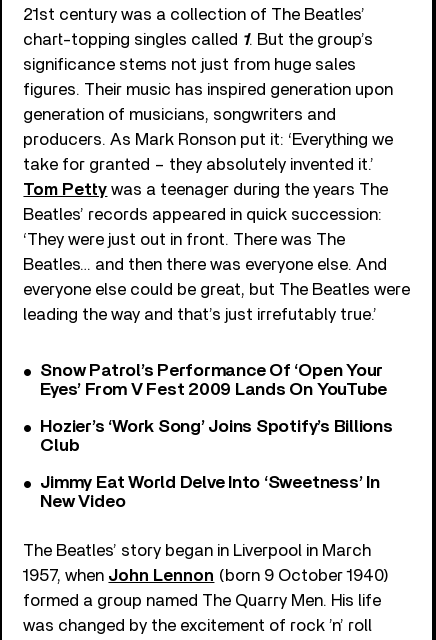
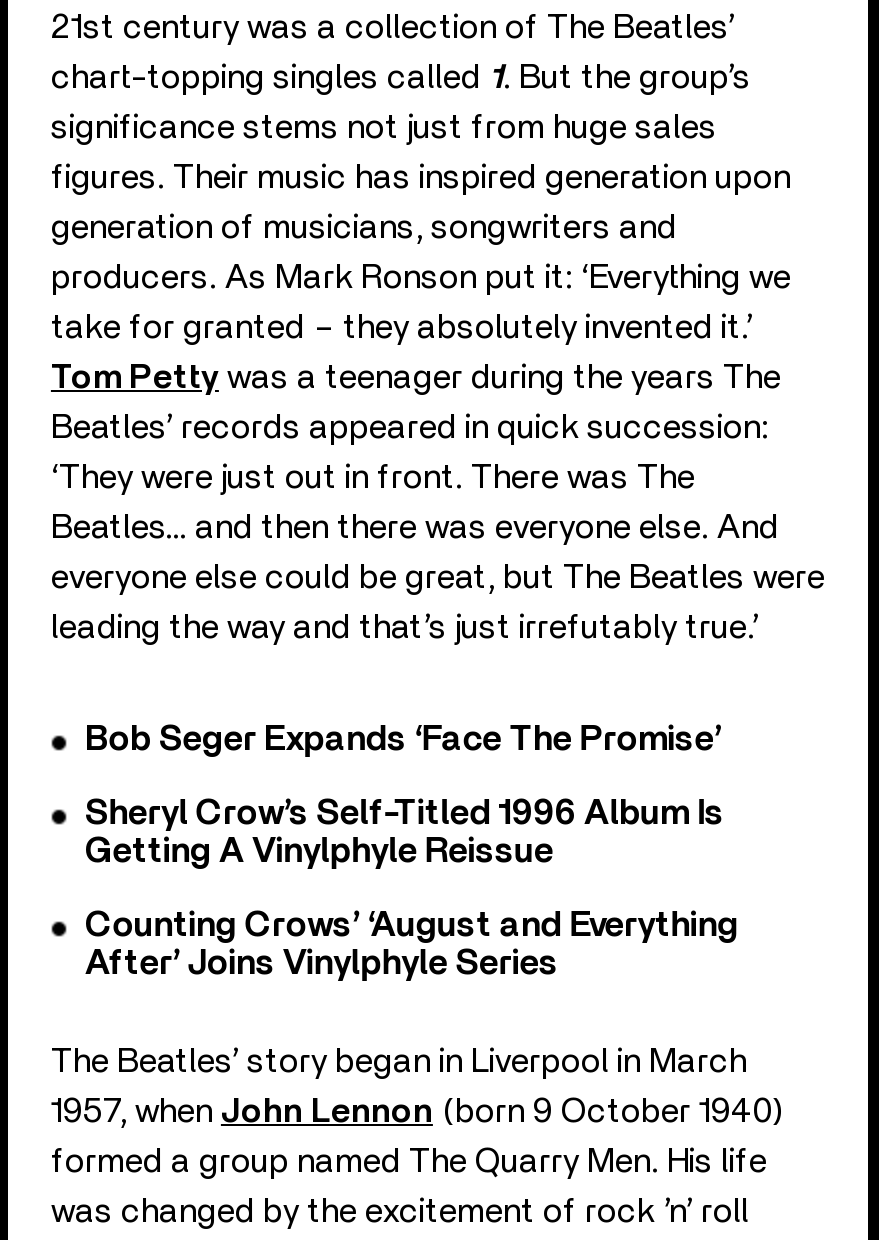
[40,362,387,399] Snow Patrol’s Performance Of ‘Open Your | Eyes’ From V Fest 2009 Lands On YouTube -> [85,722,722,758] Bob Seger Expands ‘Face The Promise’
[40,418,393,455] Hozier’s ‘Work Song’ Joins Spotify’s Billions | Club -> [85,796,724,870] Sheryl Crow’s Self-Titled 1996 Album Is | Getting A Vinylphyle Reissue
[40,474,380,511] Jimmy Eat World Delve Into ‘Sweetness’ In | New Video -> [85,908,739,982] Counting Crows’ ‘August and Everything | After’ Joins Vinylphyle Series

